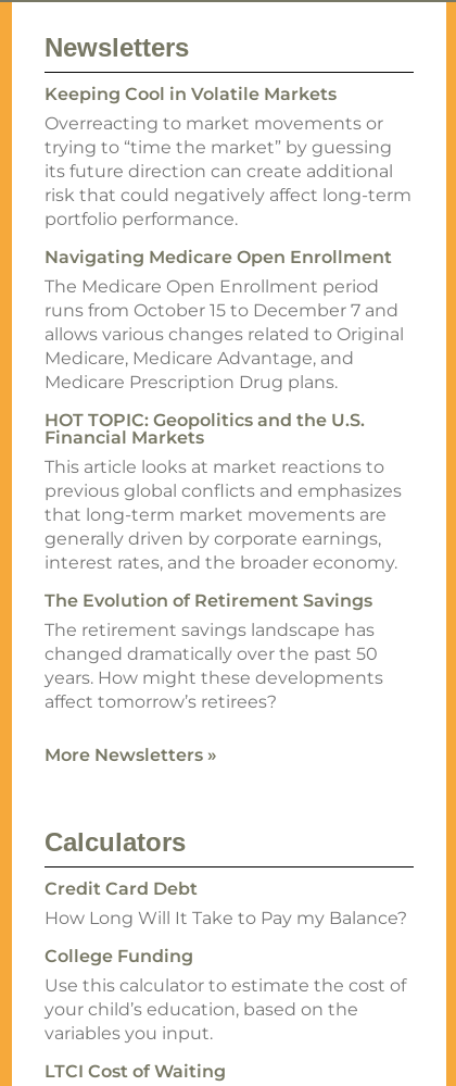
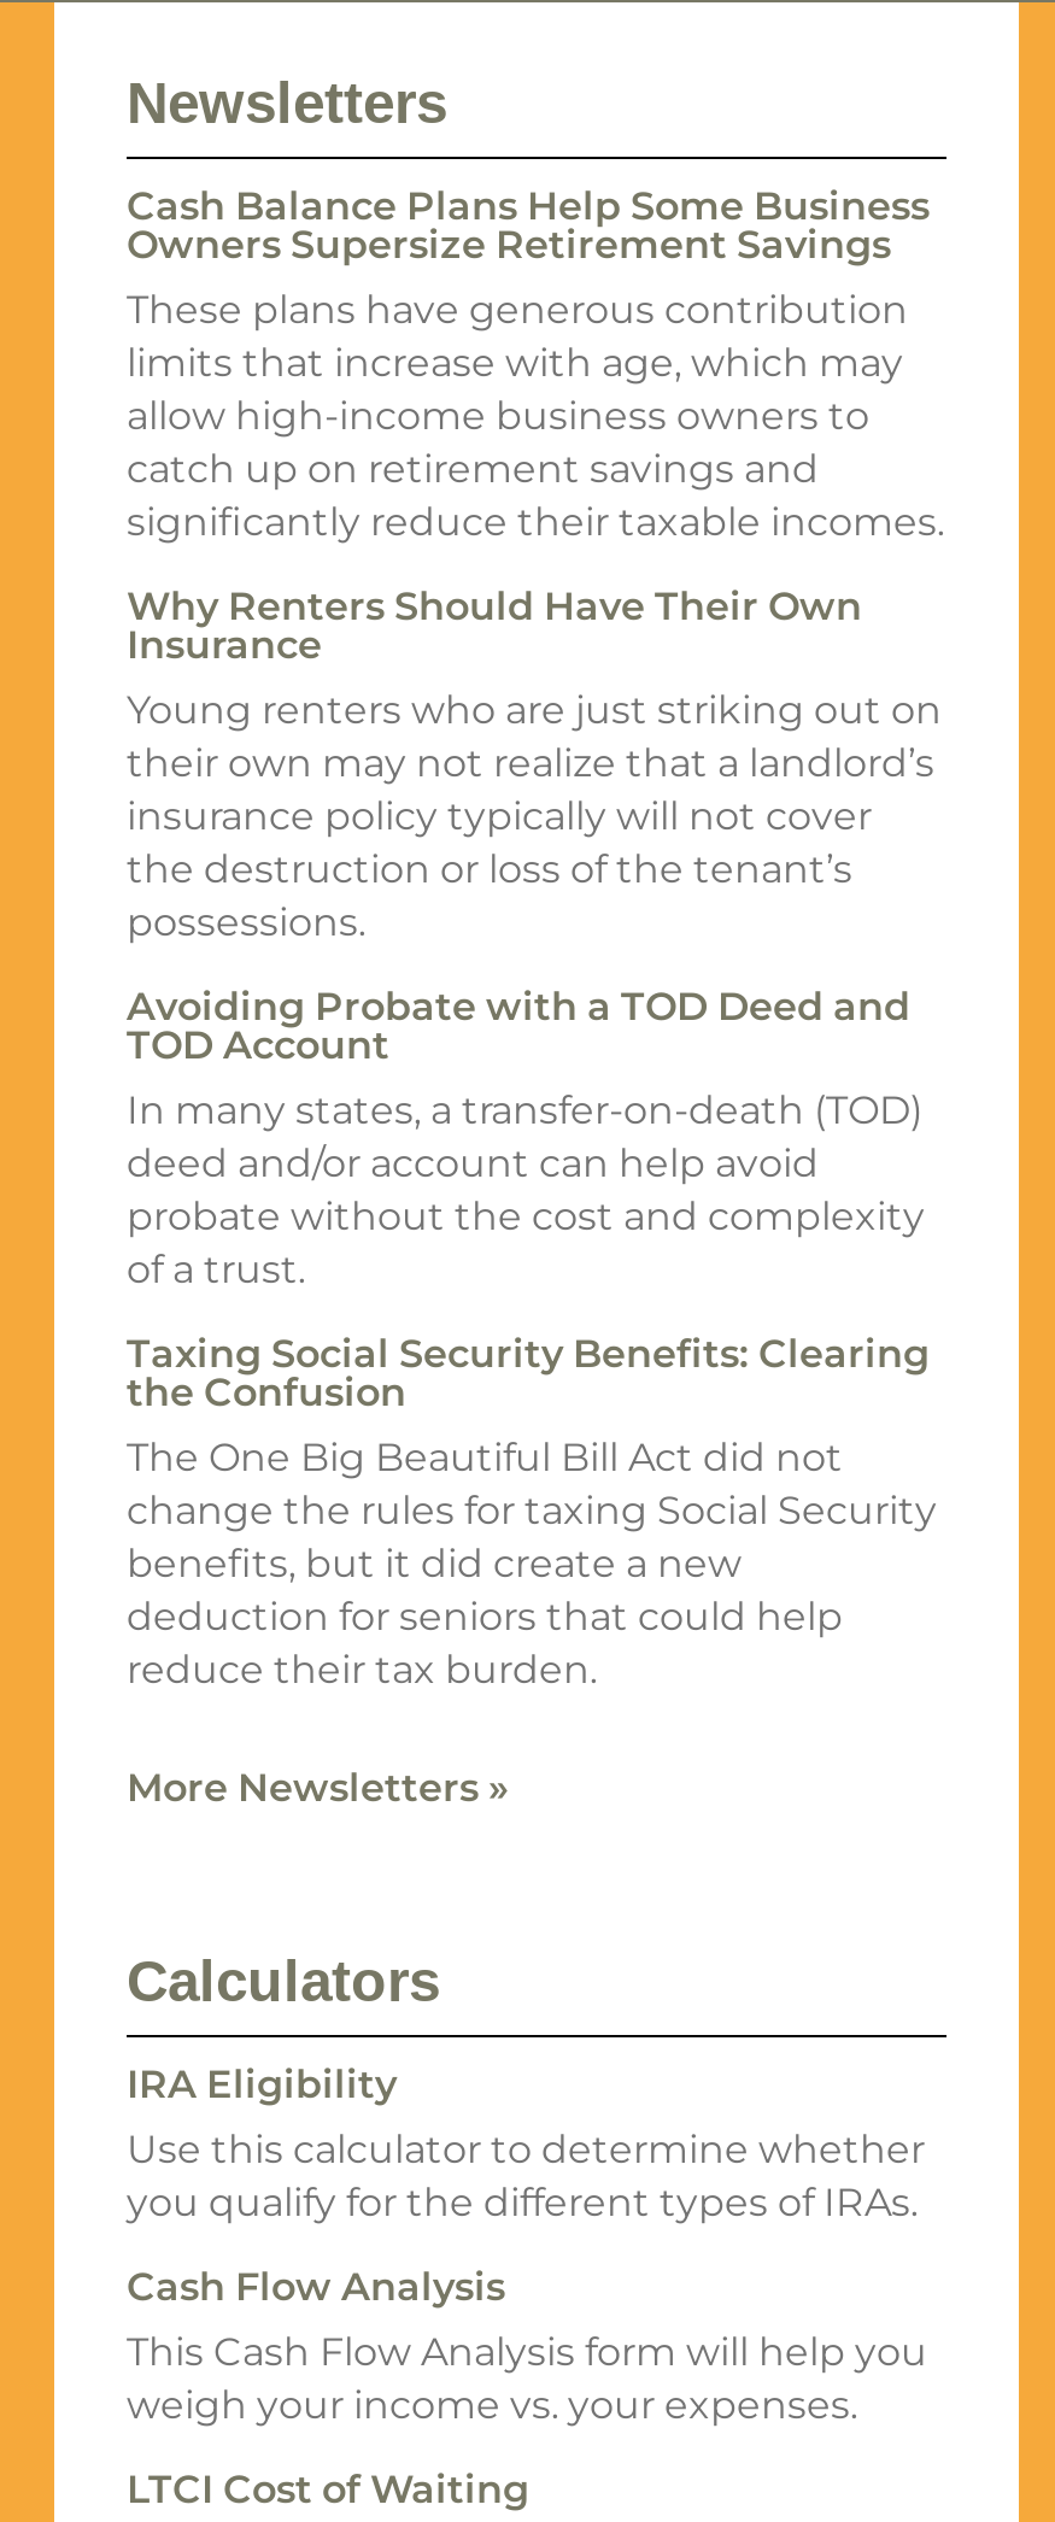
[45,83,411,229] Keeping Cool in Volatile Markets | Overreacting to market movements or | trying to “time the market” by guessing | its future direction can create additional | risk that could negatively affect long-term | portfolio performance. -> [127,182,944,544] Cash Balance Plans Help Some Business | Owners Supersize Retirement Savings | These plans have generous contribution | limits that increase with age, which may | allow high-income business owners to | catch up on retirement savings and | significantly reduce their taxable incomes.
[45,246,404,392] Navigating Medicare Open Enrollment | The Medicare Open Enrollment period | runs from October 15 to December 7 and | allows various changes related to Original | Medicare, Medicare Advantage, and | Medicare Prescription Drug plans. -> [127,583,942,944] Why Renters Should Have Their Own | Insurance | Young renters who are just striking out on | their own may not realize that a landlord’s | insurance policy typically will not cover | the destruction or loss of the tenant’s | possessions.
[45,409,402,572] HOT TOPIC: Geopolitics and the U.S. | Financial Markets | This article looks at market reactions to | previous global conflicts and emphasizes | that long-term market movements are | generally driven by corporate earnings, | interest rates, and the broader economy. -> [127,983,925,1291] Avoiding Probate with a TOD Deed and | TOD Account | In many states, a transfer-on-death (TOD) | deed and/or account can help avoid | probate without the cost and complexity | of a trust.
[45,590,383,712] The Evolution of Retirement Savings | The retirement savings landscape has | changed dramatically over the past 50 | years. How might these developments | affect tomorrow’s retirees? -> [127,1330,937,1692] Taxing Social Security Benefits: Clearing | the Confusion | The One Big Beautiful Bill Act did not | change the rules for taxing Social Security | benefits, but it did create a new | deduction for seniors that could help | reduce their tax burden.
[45,878,407,928] Credit Card Debt | How Long Will It Take to Pay my Balance? -> [127,2061,925,2224] IRA Eligibility | Use this calculator to determine whether | you qualify for the different types of IRAs.
[45,945,406,1043] College Funding | Use this calculator to estimate the cost of | your child’s education, based on the | variables you input. -> [127,2263,927,2427] Cash Flow Analysis | This Cash Flow Analysis form will help you | weigh your income vs. your expenses.

